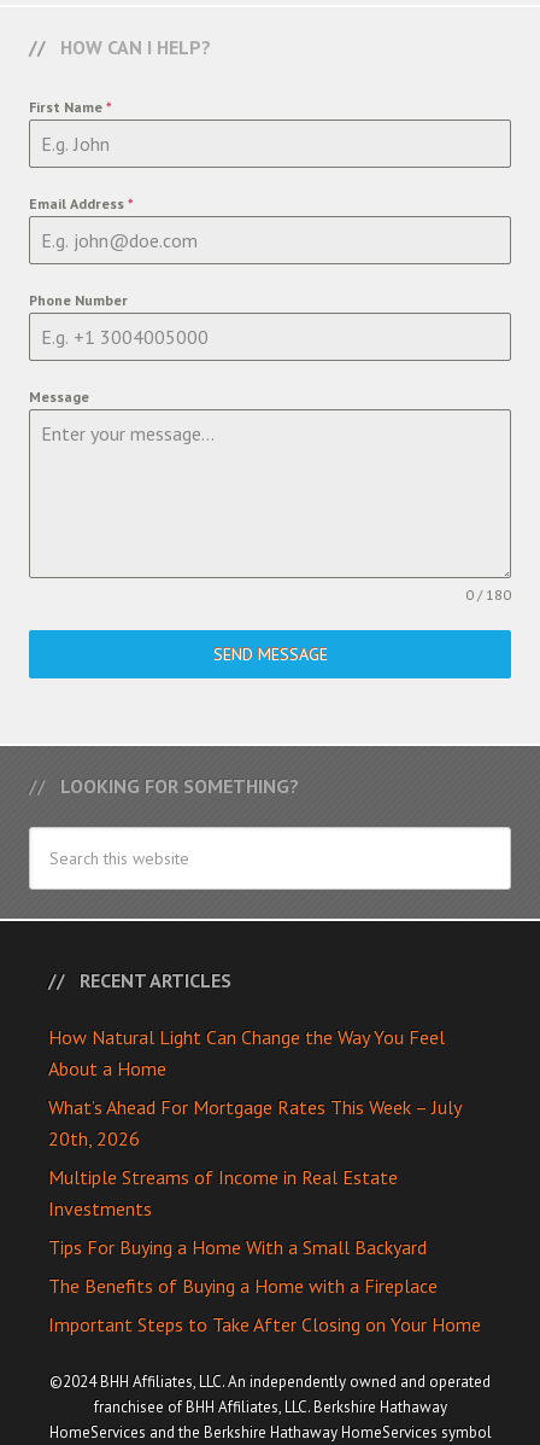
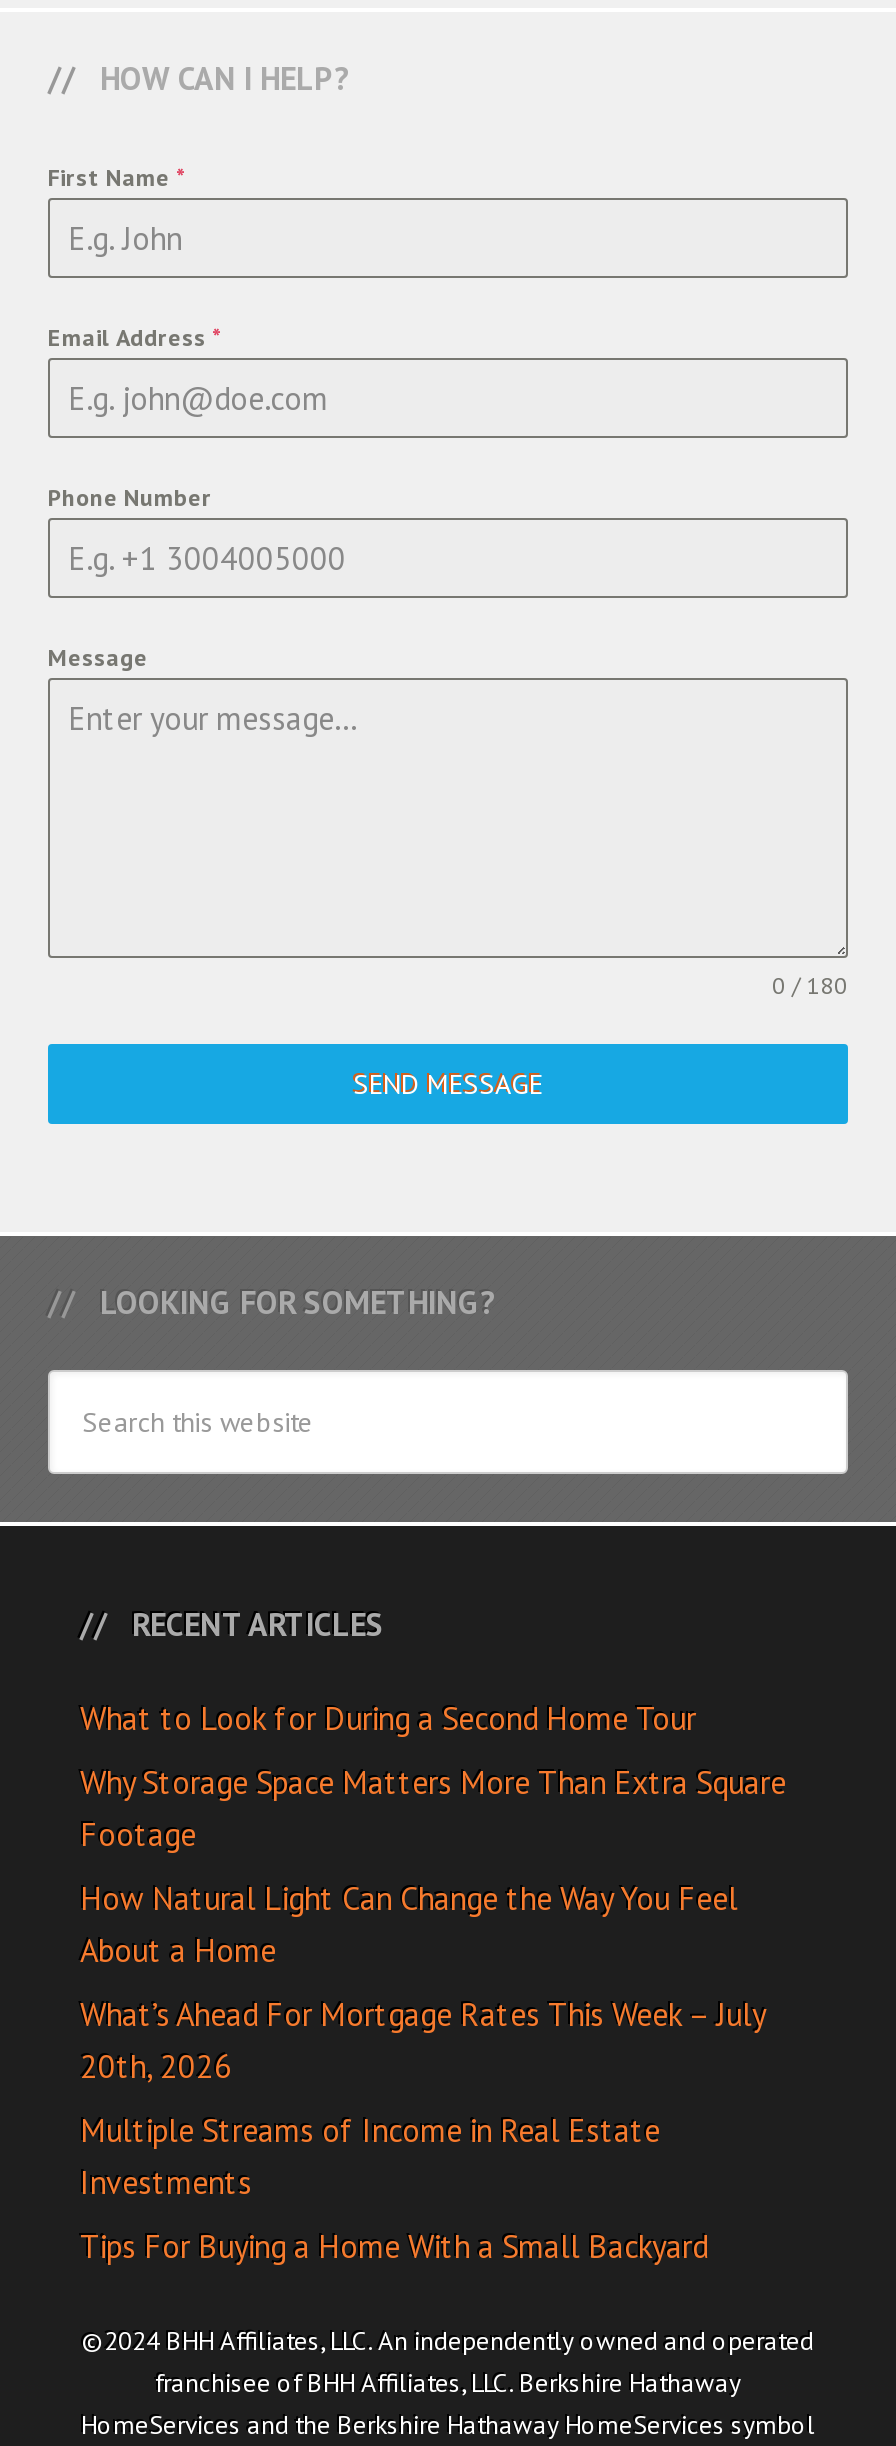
none -> [80,1698,786,1854] What to Look for During a Second Home Tour | Why Storage Space Matters More Than Extra Square | Footage
moved [48,1025,460,1259] -> [80,1878,764,2266]: How Natural Light Can Change the Way You Feel | About a Home | What’s Ahead For Mortgage Rates This Week – July | 20th, 2026 | Multiple Streams of Income in Real Estate | Investments | Tips For Buying a Home With a Small Backyard
[48,1274,481,1336] The Benefits of Buying a Home with a Fireplace | Important Steps to Take After Closing on Your Home -> none

